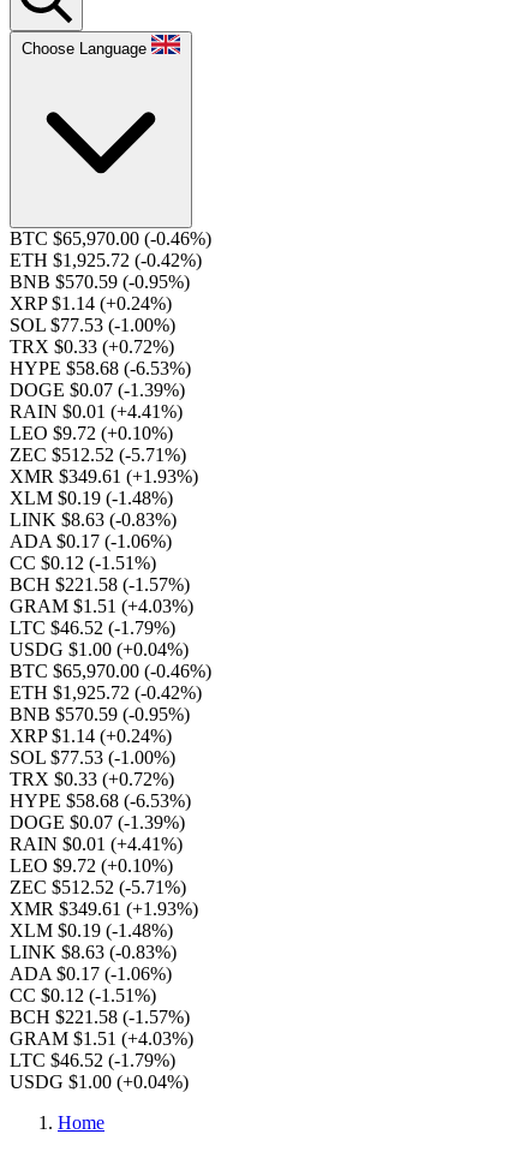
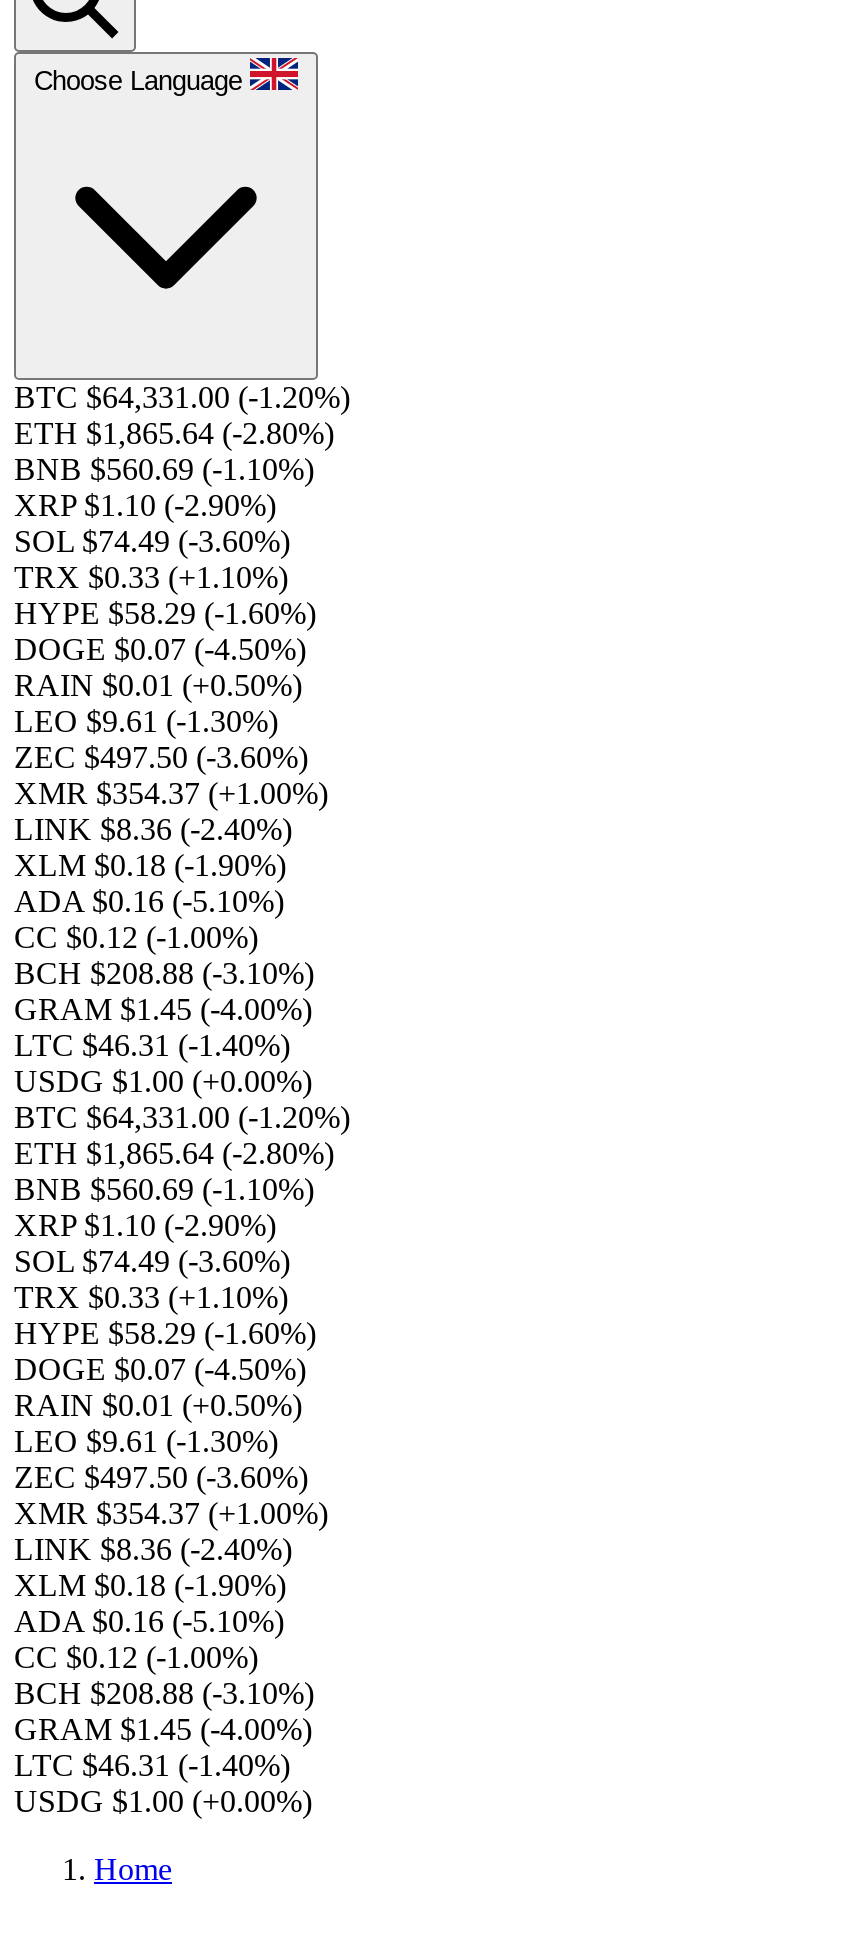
[10,228,211,1092] BTC $65,970.00(-0.46%) | ETH $1,925.72 (-0.42%) | BNB $570.59 (-0.95%) | XRP $1.14 (+0.24%) | SOL $77.53(-1.00%) | TRX $0.33 (+0.72%) | HYPE $58.68 (-6.53%) | DOGE $0.07 (-1.39%) | RAIN $0.01 (+4.41%) | LEO $9.72 (+0.10%) | ZEC $512.52 (-5.71%) | XMR $349.61(+1.93%) | XLM $0.19 (-1.48%) | LINK $8.63 (-0.83%) | ADA $0.17 (-1.06%) | CC $0.12 (-1.51%) | BCH $221.58 (-1.57%) | GRAM $1.51 (+4.03%) | LTC $46.52 (-1.79%) | USDG $1.00(+0.04%) | BTC $65,970.00 (-0.46%) | ETH $1,925.72 (-0.42%) | BNB $570.59 (-0.95%) | XRP $1.14 (+0.24%) | SOL $77.53(-1.00%) | TRX $0.33 (+0.72%) | HYPE $58.68 (-6.53%) | DOGE $0.07 (-1.39%) | RAIN $0.01 (+4.41%) | LEO $9.72 (+0.10%) | ZEC $512.52 (-5.71%) | XMR $349.61(+1.93%) | XLM $0.19 (-1.48%) | LINK $8.63 (-0.83%) | ADA $0.17 (-1.06%) | CC $0.12 (-1.51%) | BCH $221.58 (-1.57%) | GRAM $1.51 (+4.03%) | LTC $46.52 (-1.79%) | USDG $1.00(+0.04%) -> [14,380,350,1818] BTC $64,331.00(-1.20%) | ETH $1,865.64 (-2.80%) | BNB $560.69 (-1.10%) | XRP $1.10 (-2.90%) | SOL $74.49(-3.60%) | TRX $0.33 (+1.10%) | HYPE $58.29 (-1.60%) | DOGE $0.07 (-4.50%) | RAIN $0.01 (+0.50%) | LEO $9.61 (-1.30%) | ZEC $497.50 (-3.60%) | XMR $354.37(+1.00%) | LINK $8.36 (-2.40%) | XLM $0.18 (-1.90%) | ADA $0.16 (-5.10%) | CC $0.12 (-1.00%) | BCH $208.88 (-3.10%) | GRAM $1.45 (-4.00%) | LTC $46.31 (-1.40%) | USDG $1.00(+0.00%) | BTC $64,331.00 (-1.20%) | ETH $1,865.64 (-2.80%) | BNB $560.69 (-1.10%) | XRP $1.10 (-2.90%) | SOL $74.49(-3.60%) | TRX $0.33 (+1.10%) | HYPE $58.29 (-1.60%) | DOGE $0.07 (-4.50%) | RAIN $0.01 (+0.50%) | LEO $9.61 (-1.30%) | ZEC $497.50 (-3.60%) | XMR $354.37(+1.00%) | LINK $8.36 (-2.40%) | XLM $0.18 (-1.90%) | ADA $0.16 (-5.10%) | CC $0.12 (-1.00%) | BCH $208.88 (-3.10%) | GRAM $1.45 (-4.00%) | LTC $46.31 (-1.40%) | USDG $1.00(+0.00%)

